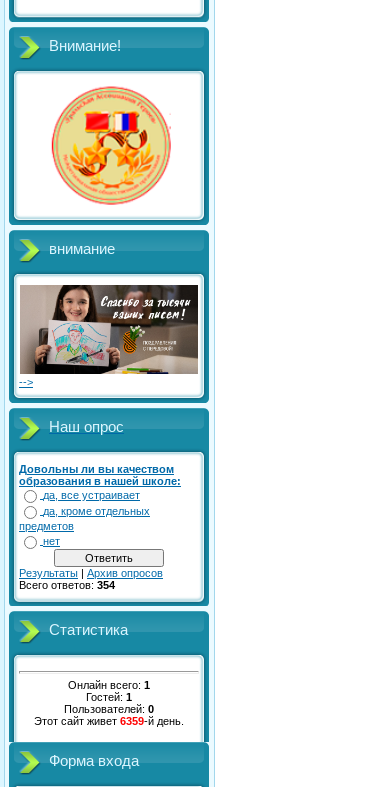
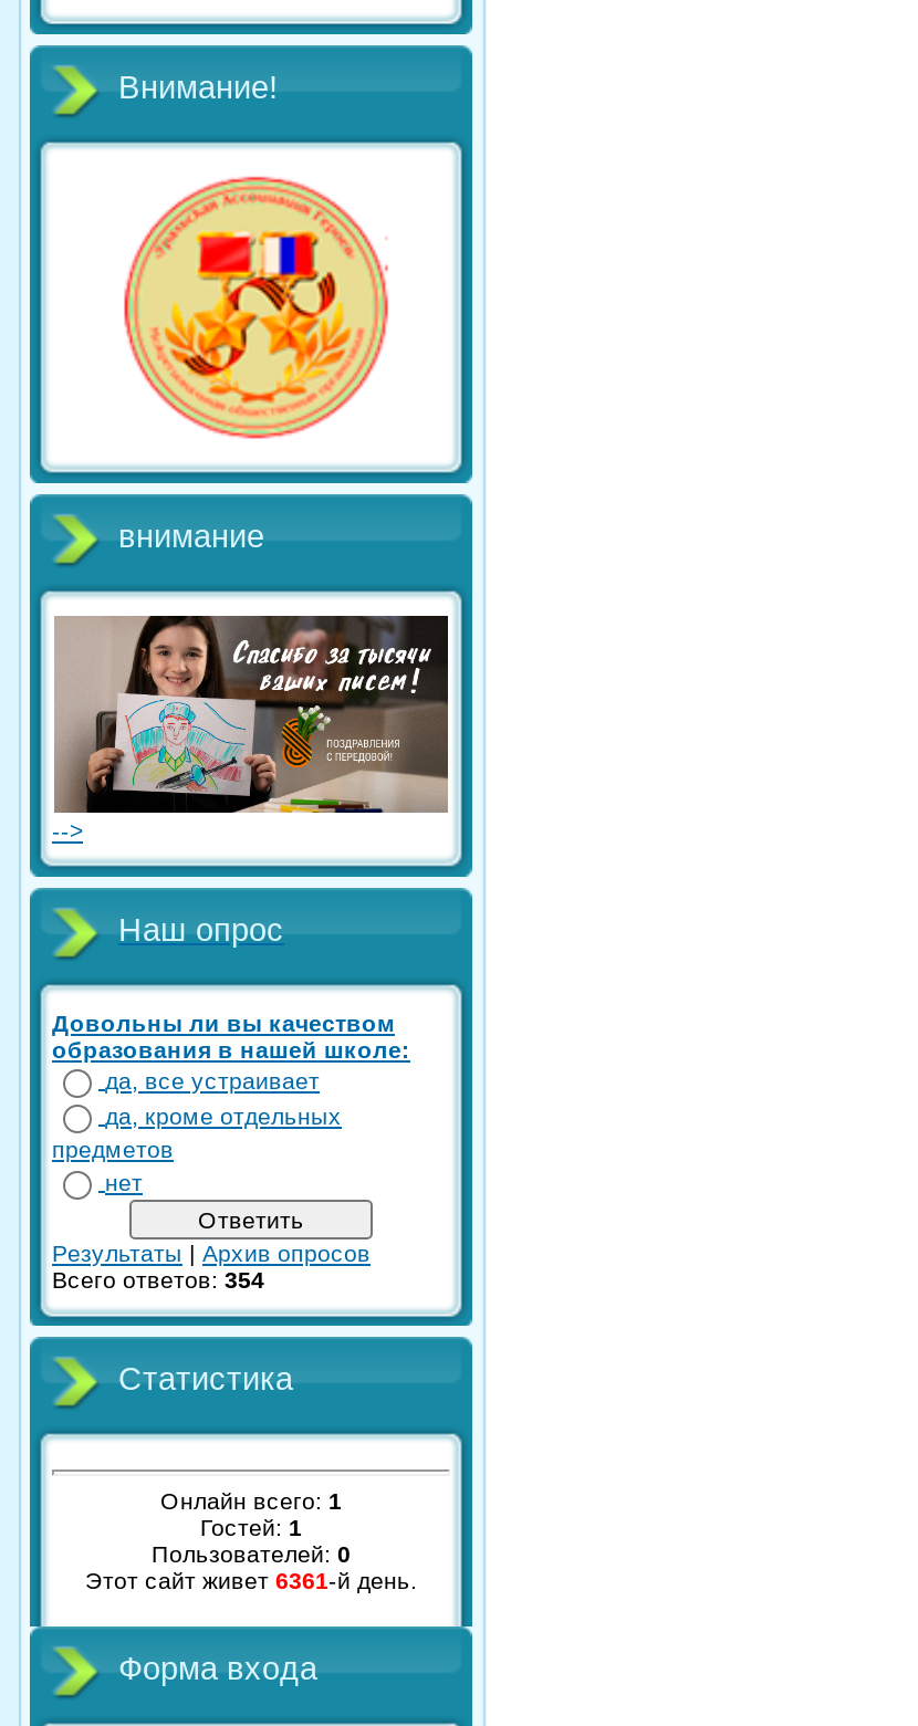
[34,715,184,727] Этот сайт живет 6359-й день. -> [85,1567,417,1594] Этот сайт живет 6361-й день.

